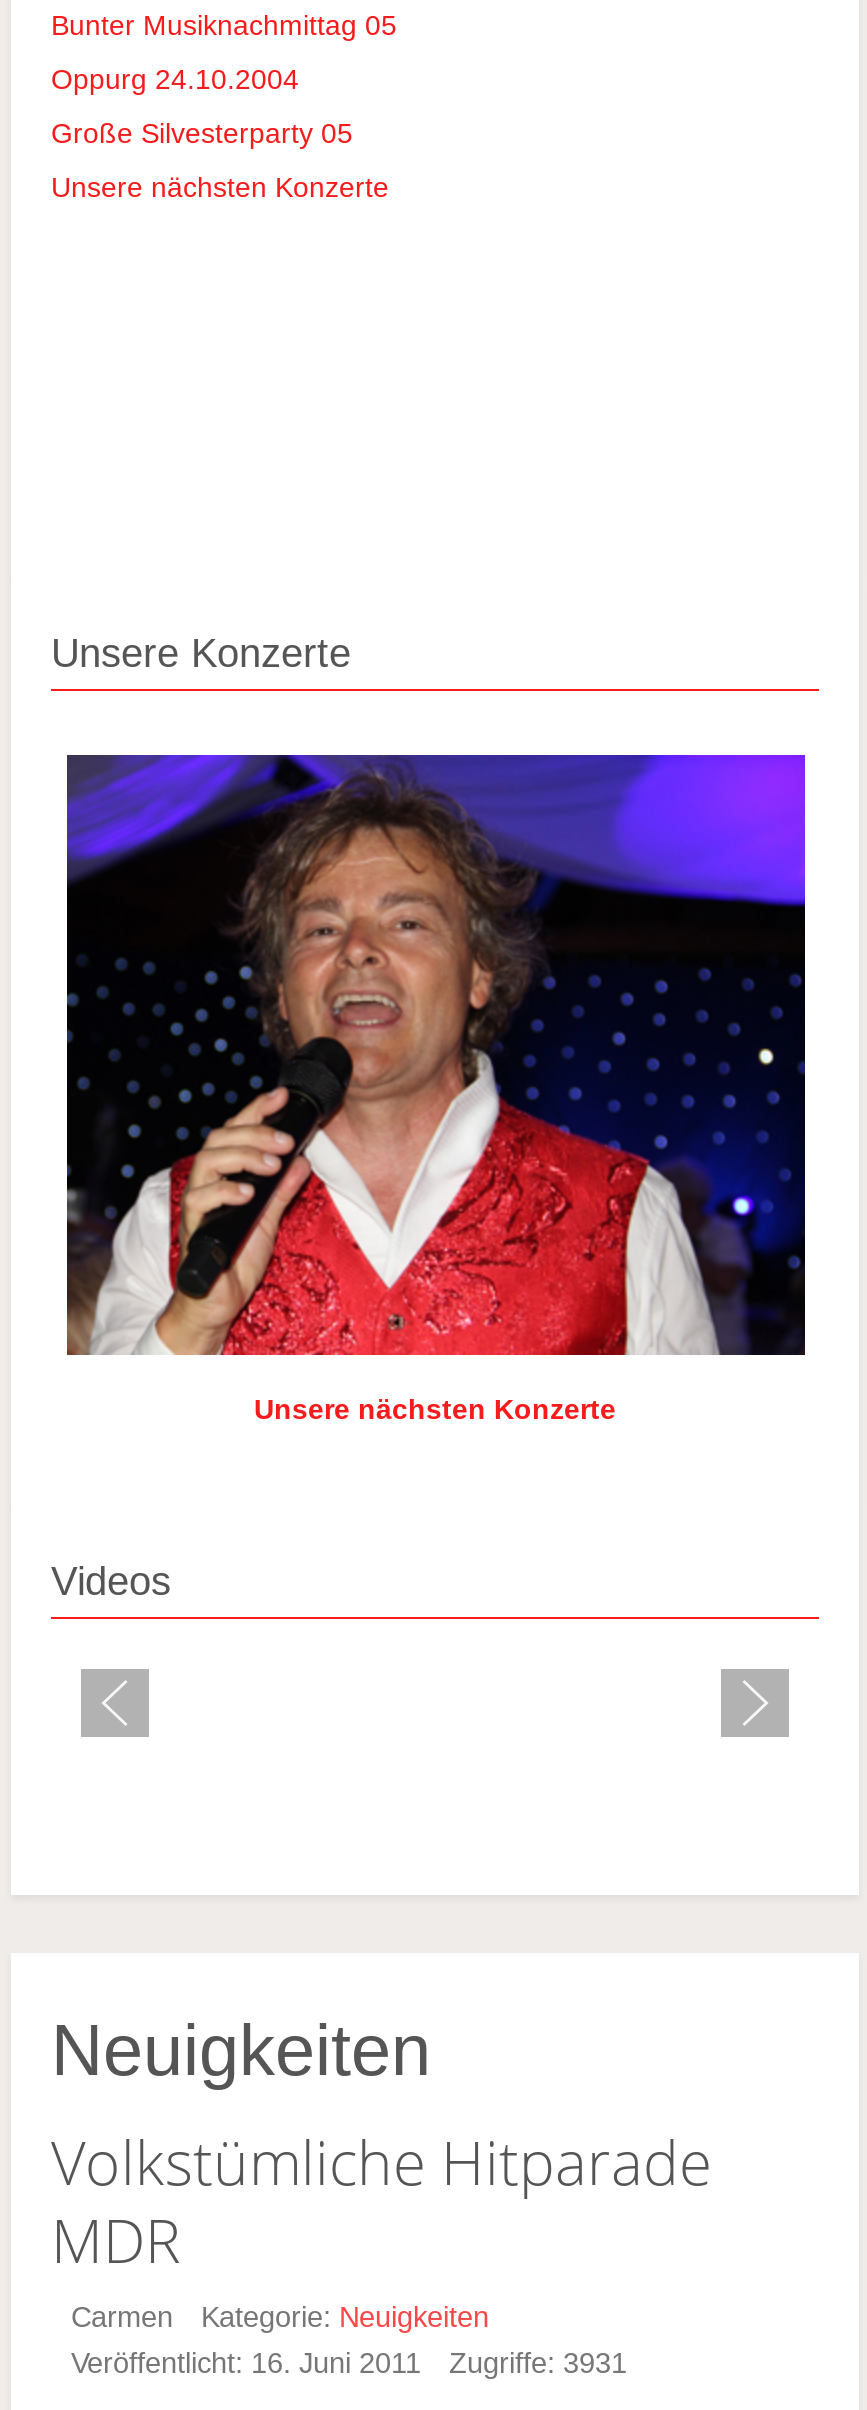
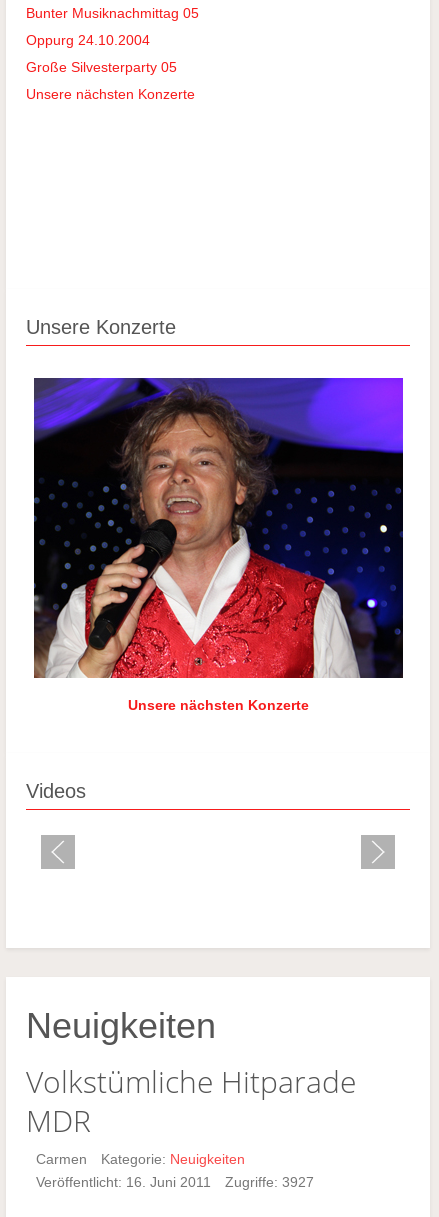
[71,2348,627,2380] Veröffentlicht: 16. Juni 2011 Zugriffe: 3931 -> [36,1174,314,1190] Veröffentlicht: 16. Juni 2011 Zugriffe: 3927

